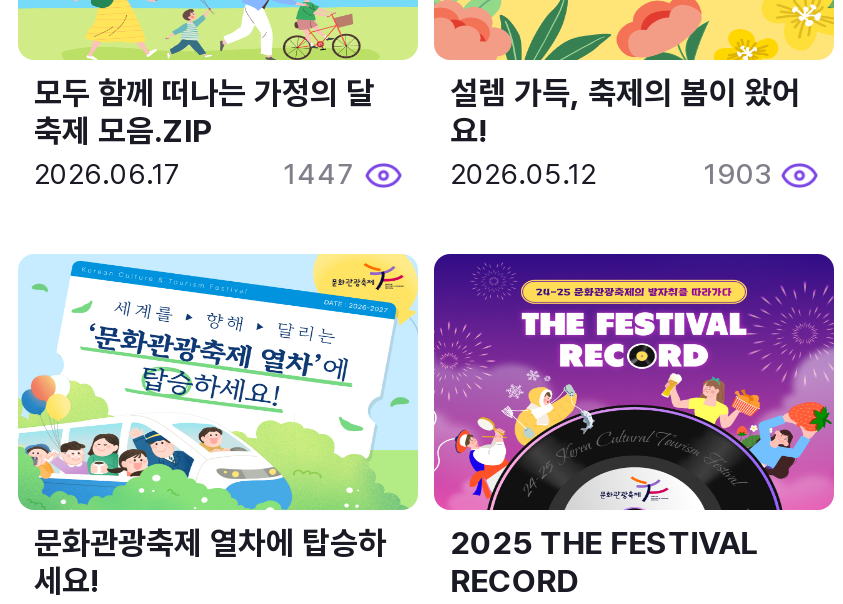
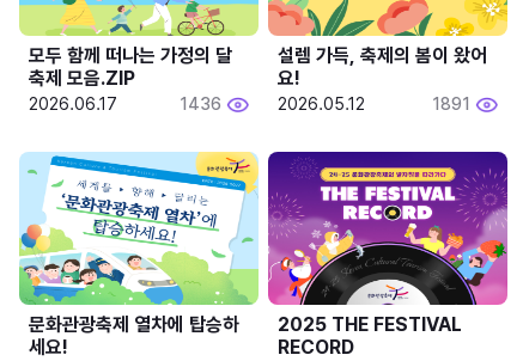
[284,157,356,189] 1447 -> [179,94,221,113] 1436
[704,157,772,189] 1903 -> [432,94,470,113] 1891

